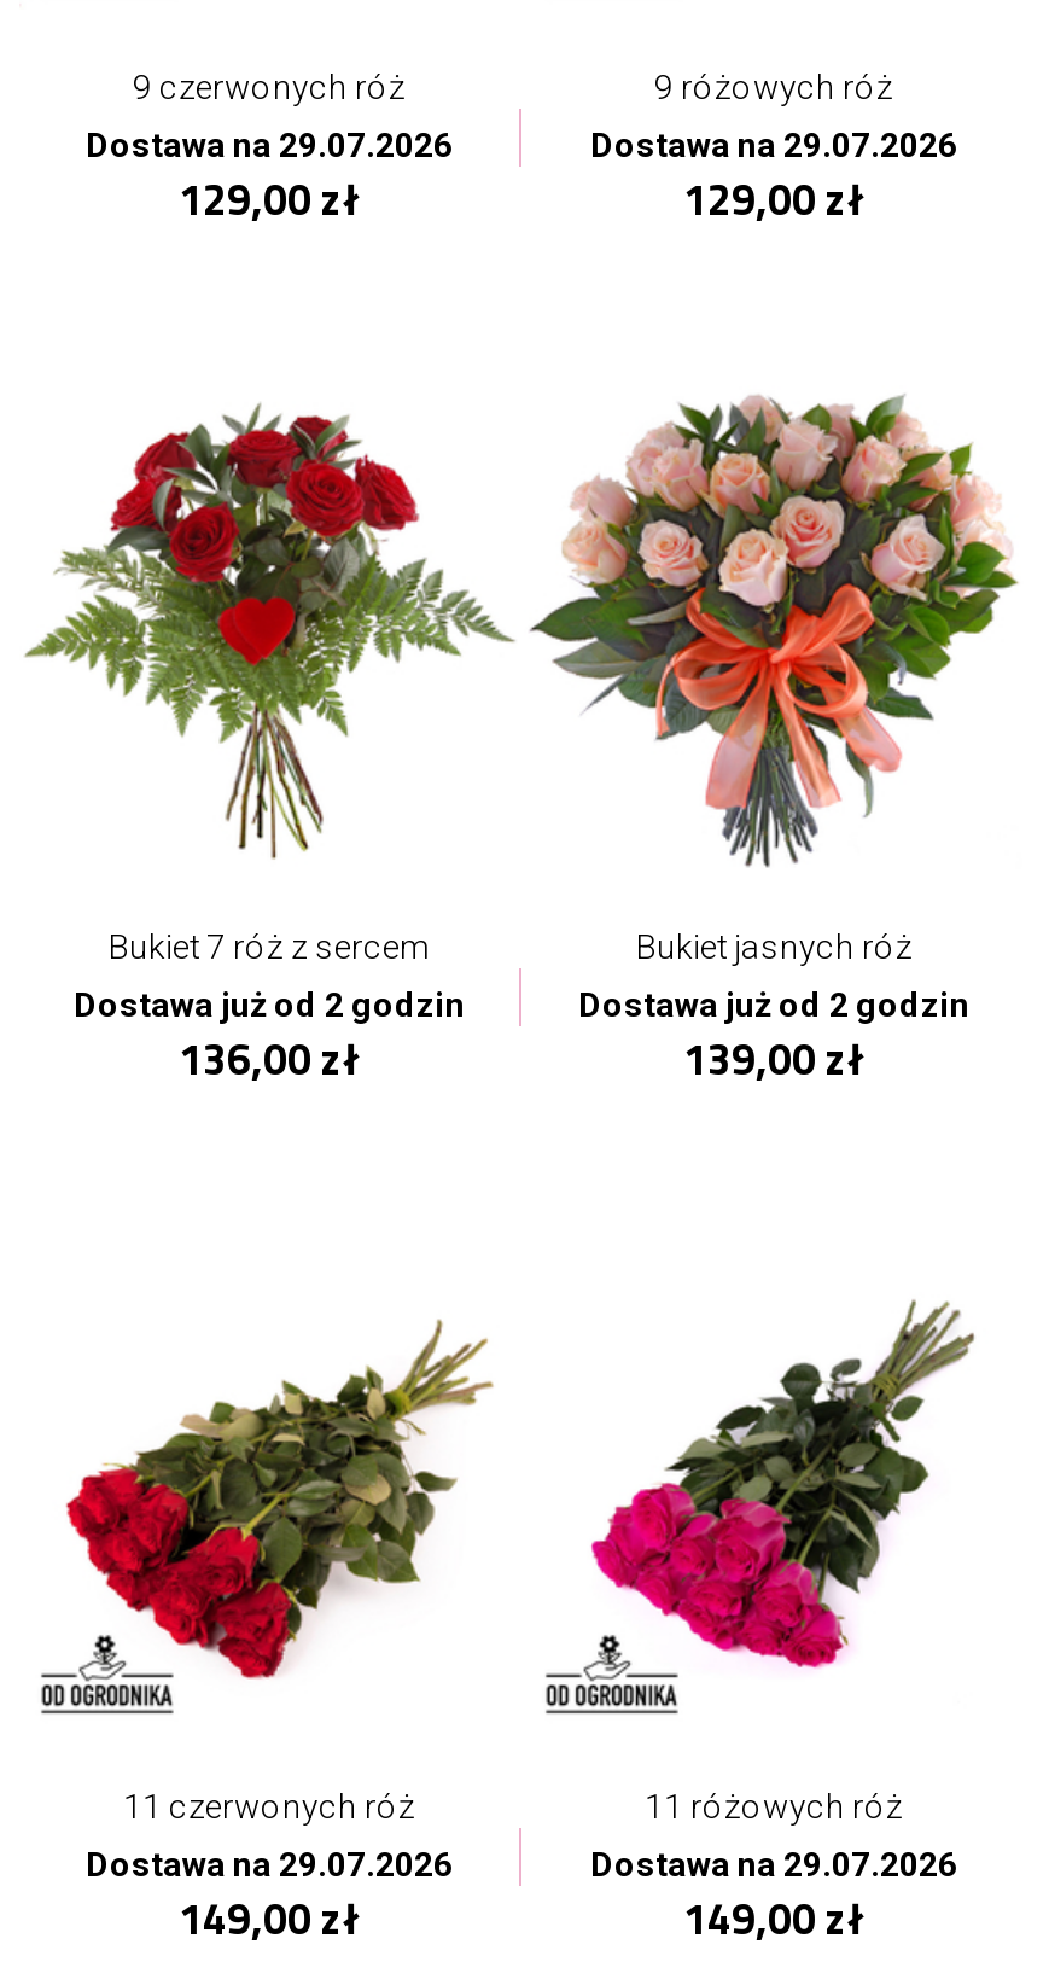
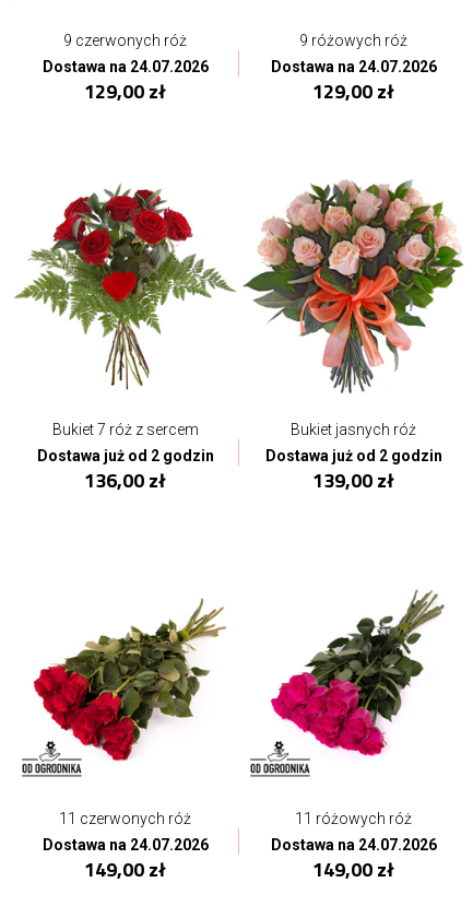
[86,126,453,164] Dostawa na 29.07.2026 -> [42,58,208,75] Dostawa na 24.07.2026
[590,126,957,164] Dostawa na 29.07.2026 -> [270,58,436,75] Dostawa na 24.07.2026
[86,1845,453,1884] Dostawa na 29.07.2026 -> [42,836,208,854] Dostawa na 24.07.2026
[590,1845,957,1884] Dostawa na 29.07.2026 -> [270,836,436,854] Dostawa na 24.07.2026

